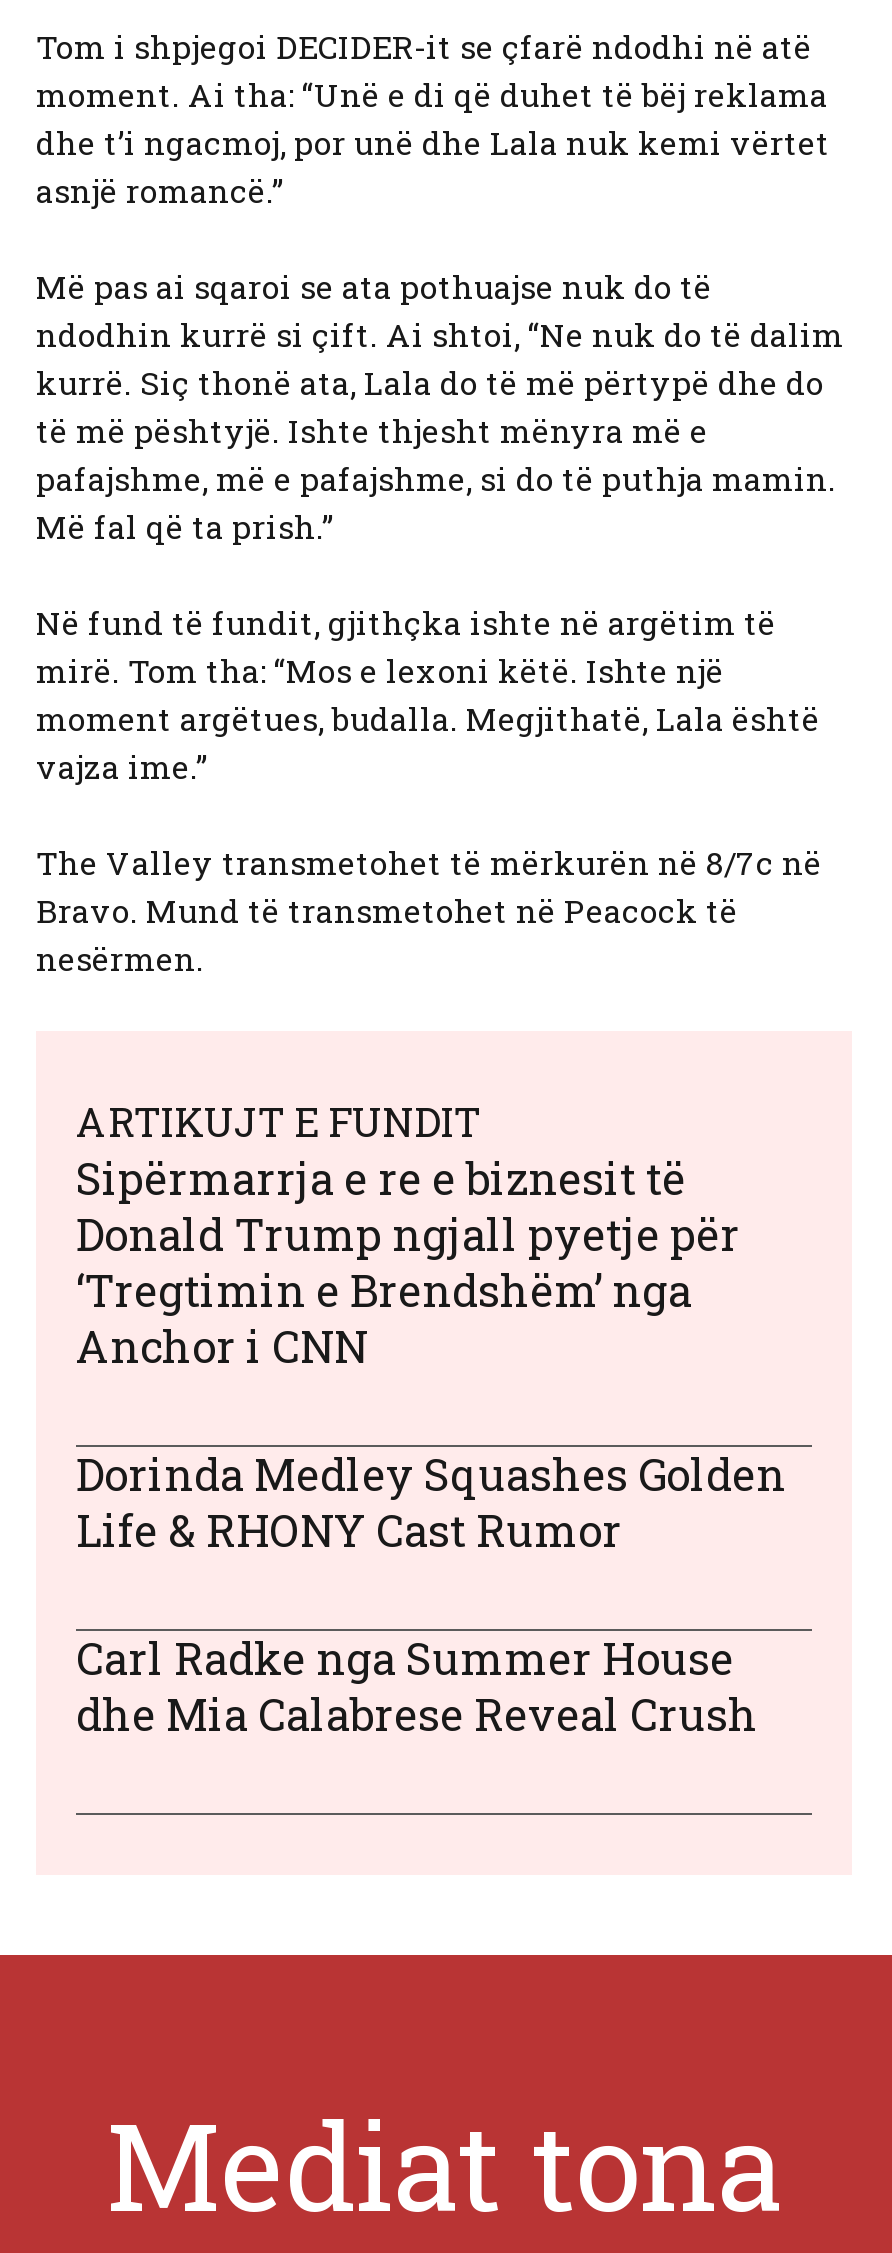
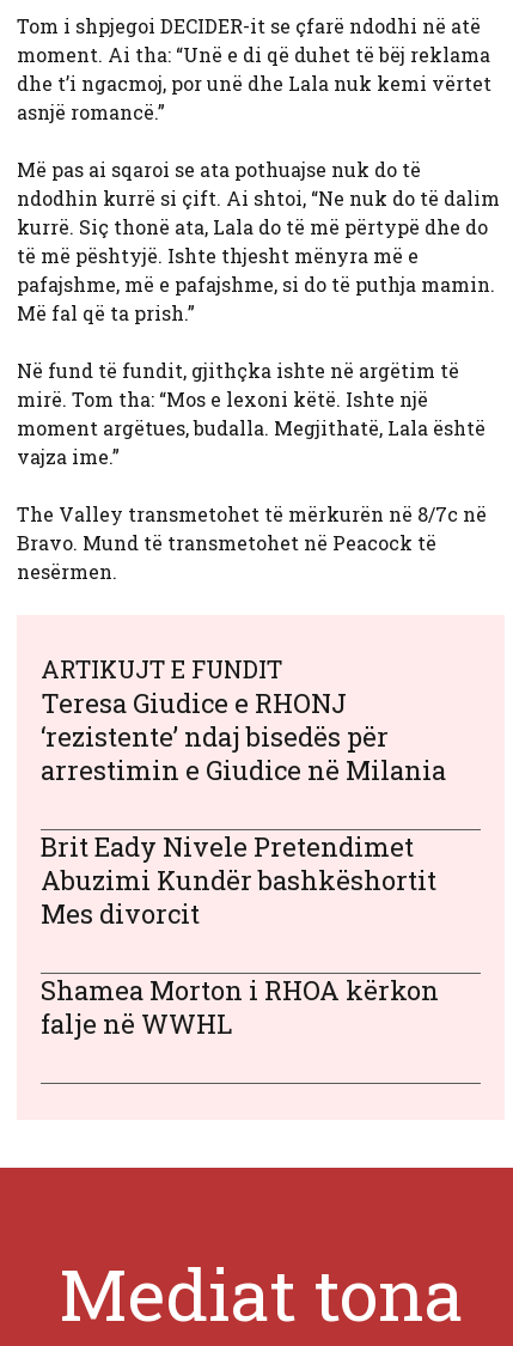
[76,1150,740,1376] Sipërmarrja e re e biznesit të | Donald Trump ngjall pyetje për | ‘Tregtimin e Brendshëm’ nga | Anchor i CNN -> [41,686,446,787] Teresa Giudice e RHONJ | ‘rezistente’ ndaj bisedës për | arrestimin e Giudice në Milania
[76,1446,786,1560] Dorinda Medley Squashes Golden | Life & RHONY Cast Rumor -> [41,829,436,931] Brit Eady Nivele Pretendimet | Abuzimi Kundër bashkëshortit | Mes divorcit
[76,1630,758,1744] Carl Radke nga Summer House | dhe Mia Calabrese Reveal Crush -> [41,973,439,1041] Shamea Morton i RHOA kërkon | falje në WWHL

